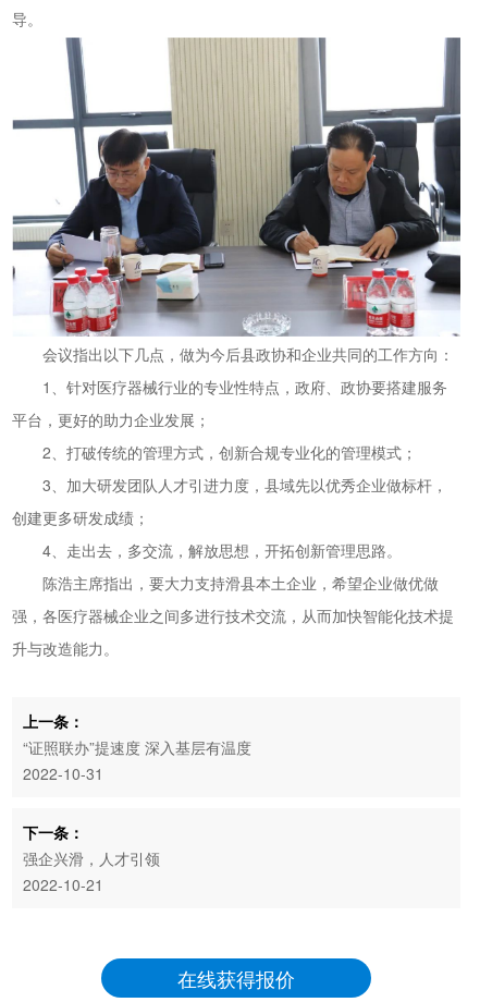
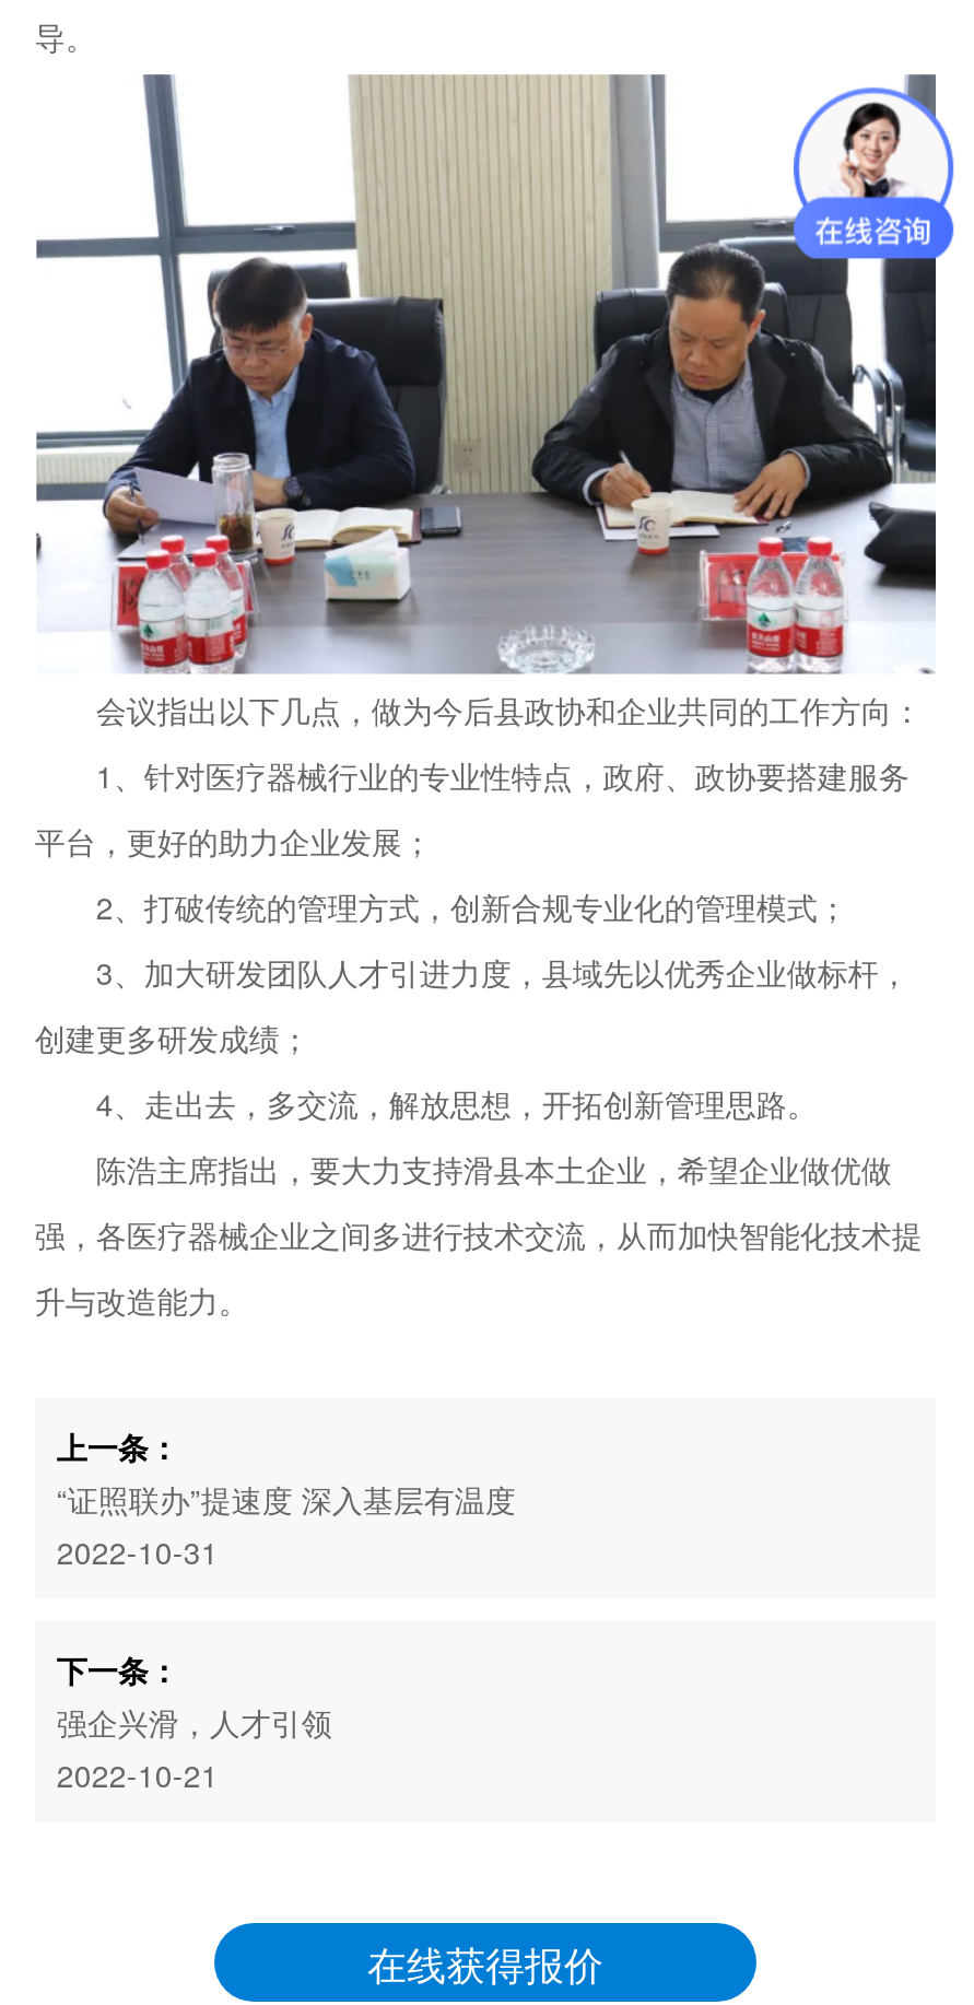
[390,45,469,130] [image] -> [791,86,955,261] [image]

